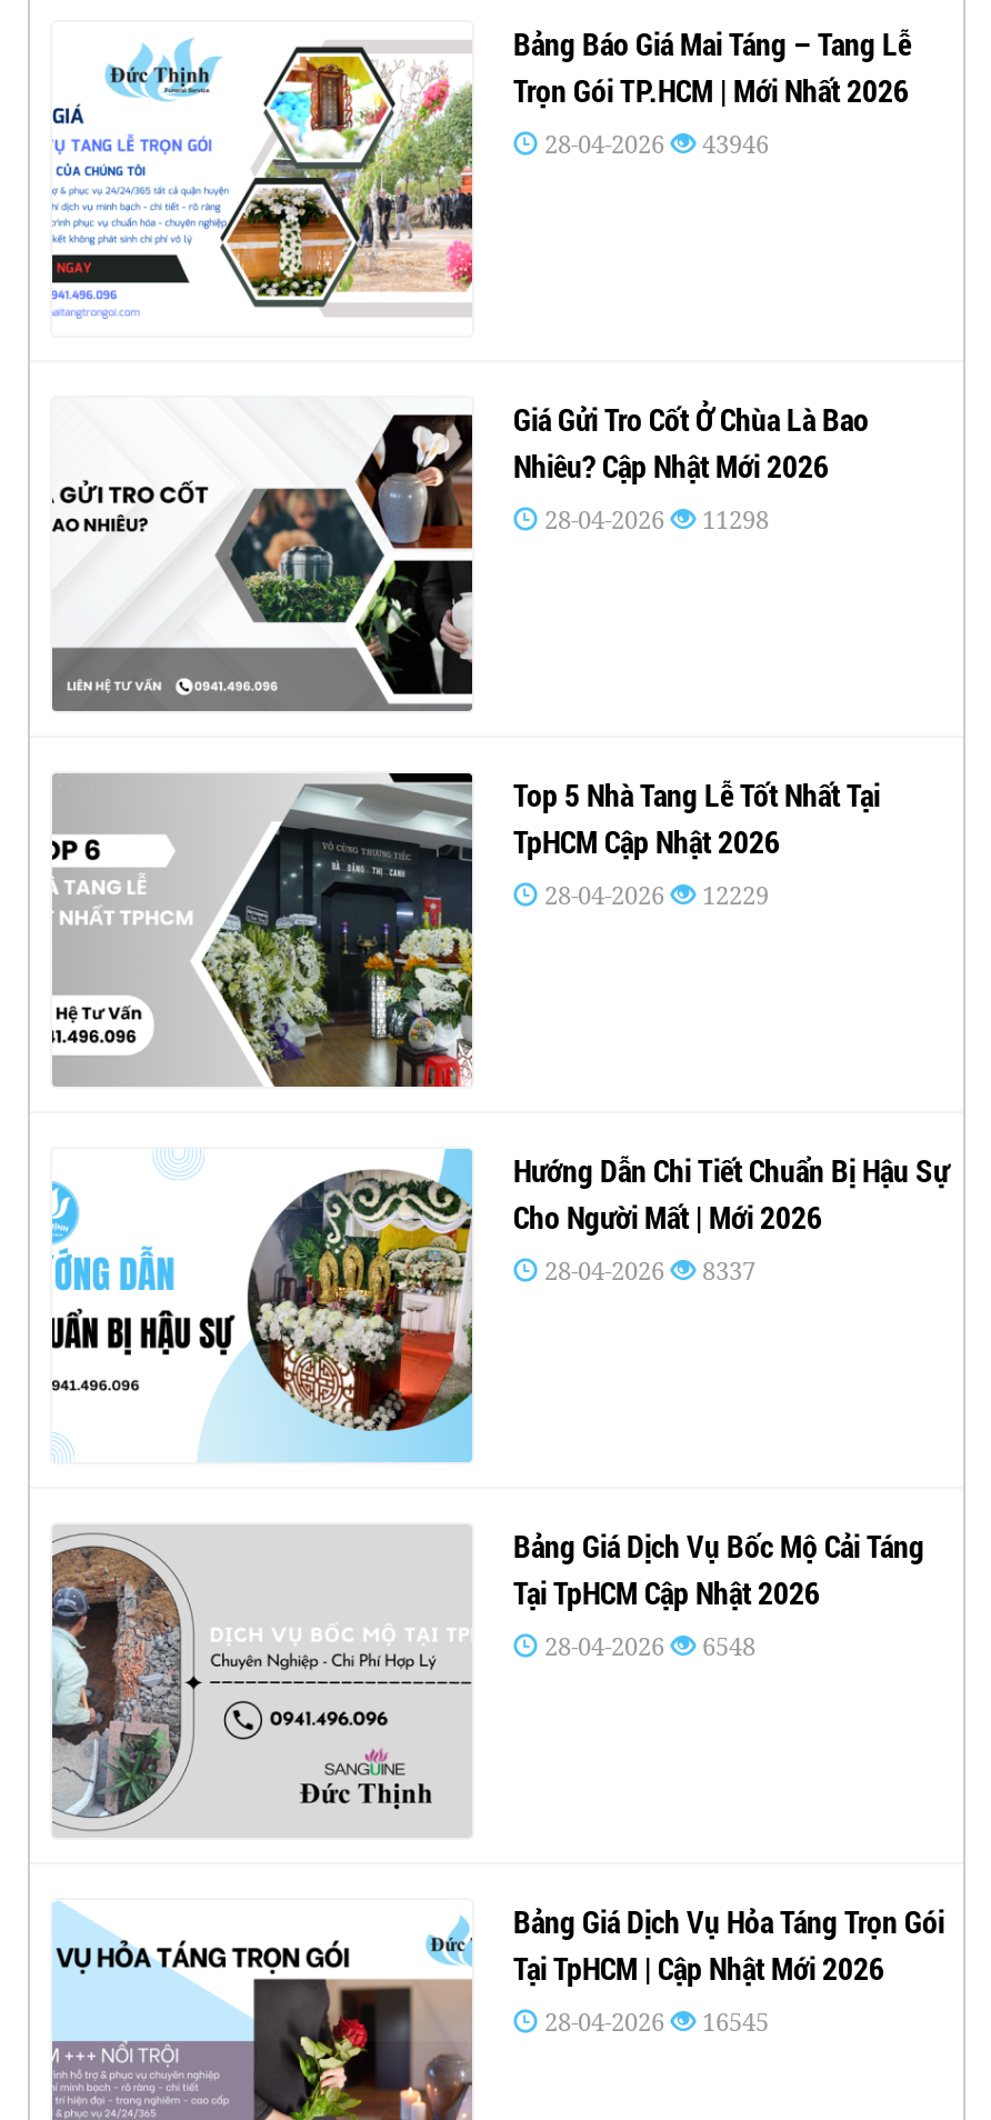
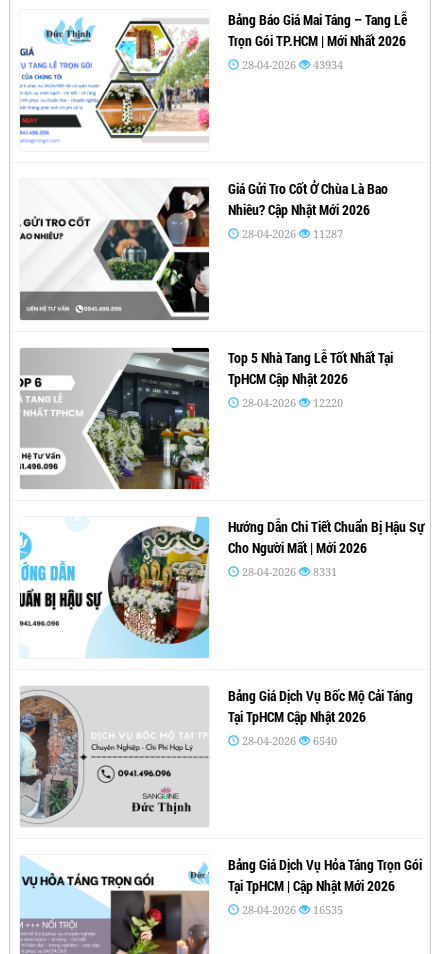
[538,126,769,159] 28-04-2026 43946 -> [238,56,342,71] 28-04-2026 43934
[538,501,769,535] 28-04-2026 11298 -> [238,226,342,241] 28-04-2026 11287
[538,877,769,910] 28-04-2026 12229 -> [238,395,342,410] 28-04-2026 12220
[538,1253,755,1286] 28-04-2026 8337 -> [238,564,336,579] 28-04-2026 8331
[538,1628,755,1662] 28-04-2026 6548 -> [238,733,336,748] 28-04-2026 6540
[538,2004,769,2037] 28-04-2026 16545 -> [238,902,342,917] 28-04-2026 16535

